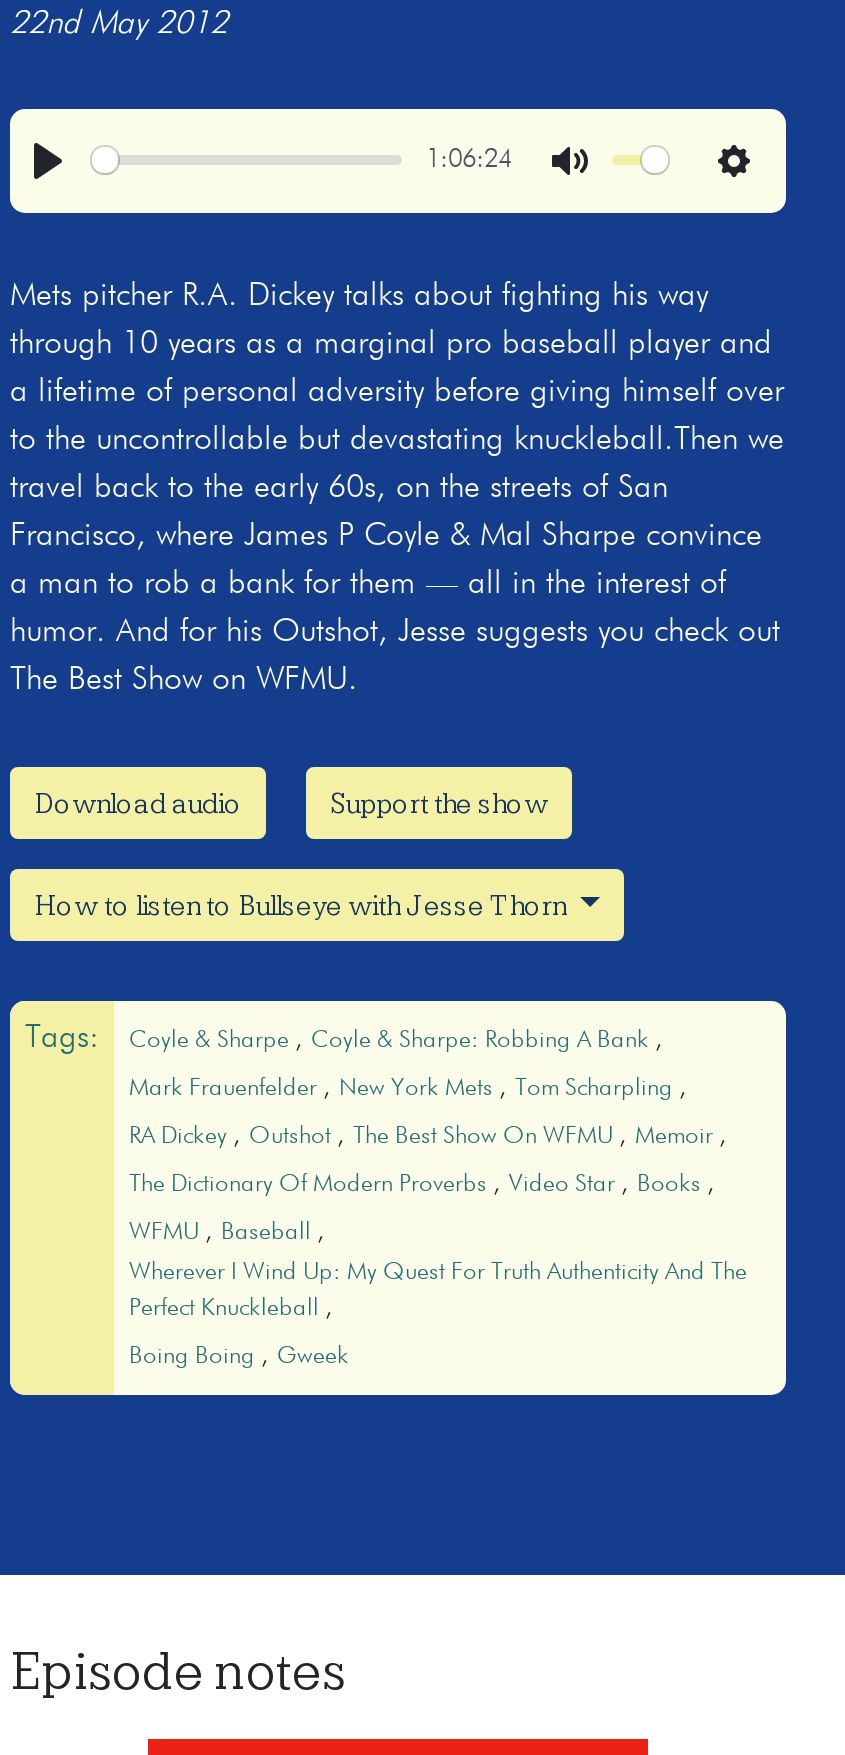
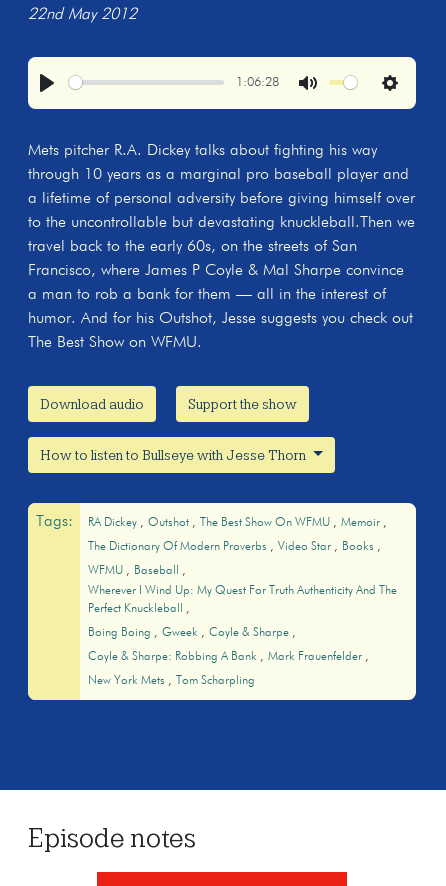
[426,146,512,172] 1:06:24 -> [236,76,279,89] 1:06:28
moved [129,1029,679,1101] -> [87,627,364,687]: Coyle & Sharpe | Coyle & Sharpe: Robbing A Bank | Mark Frauenfelder | New York Mets | Tom Scharpling
moved [129,1125,747,1369] -> [87,517,396,639]: RA Dickey | Outshot | The Best Show On WFMU | ... | Boing Boing | Gweek

